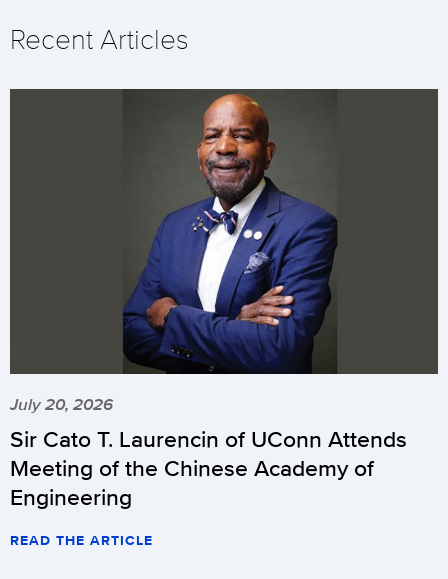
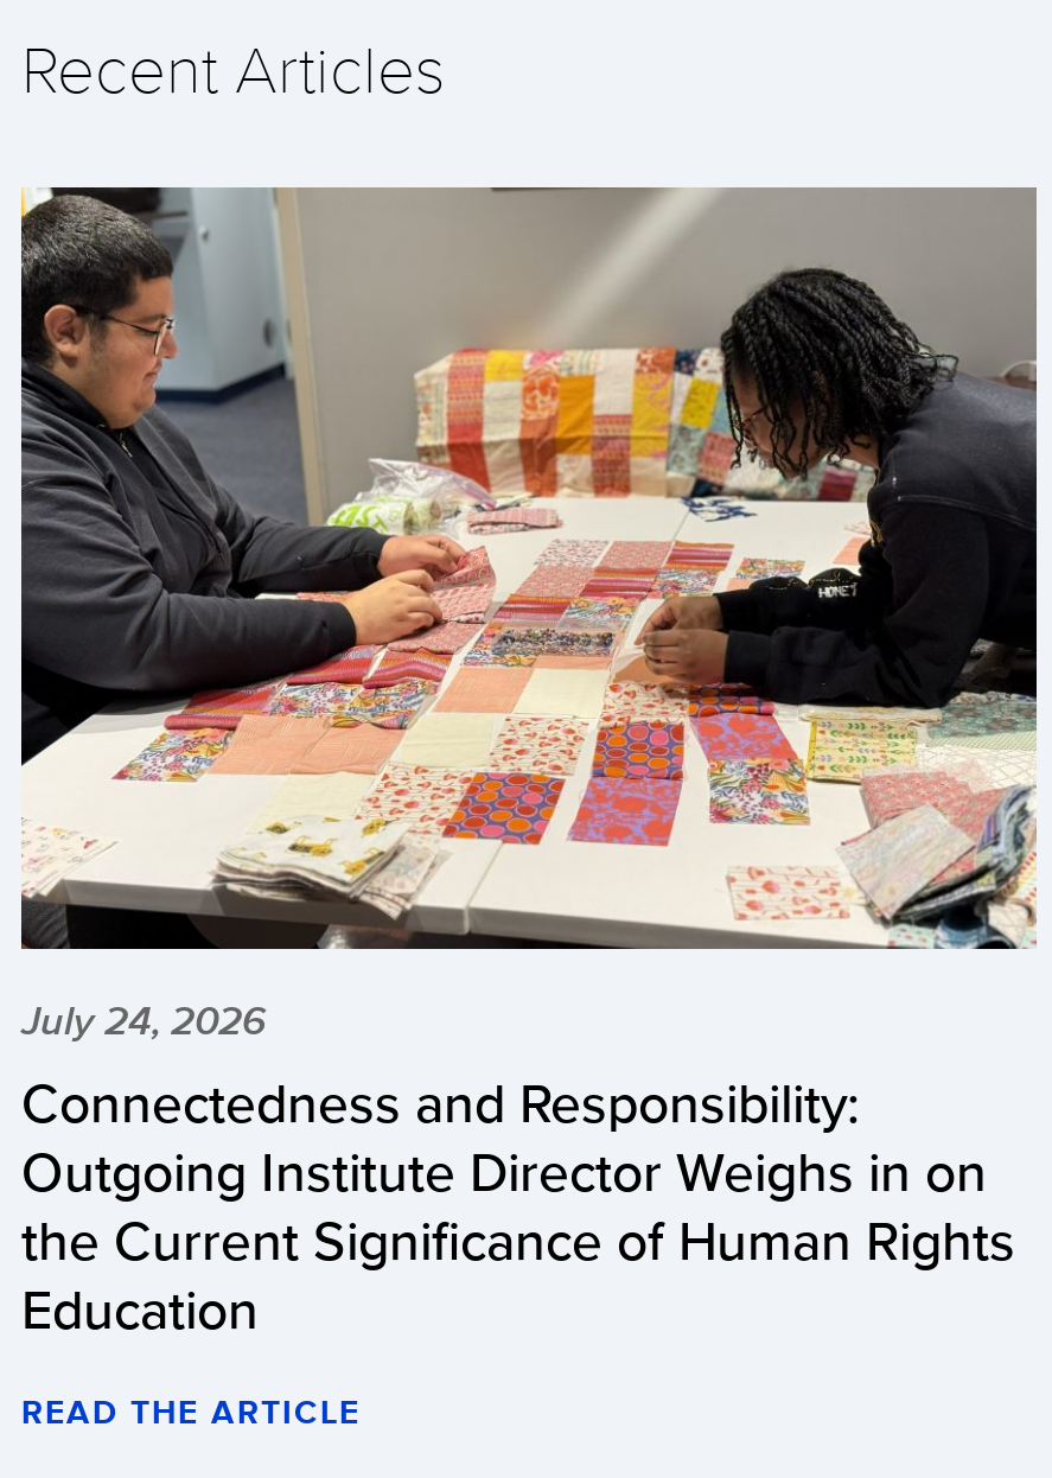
[9,88,439,513] [image] | July 20, 2026 | Sir Cato T. Laurencin of UConn Attends | Meeting of the Chinese Academy of | Engineering -> [19,186,1037,1348] [image] | July 24, 2026 | Connectedness and Responsibility: | Outgoing Institute Director Weighs in on | the Current Significance of Human Rights | Education

